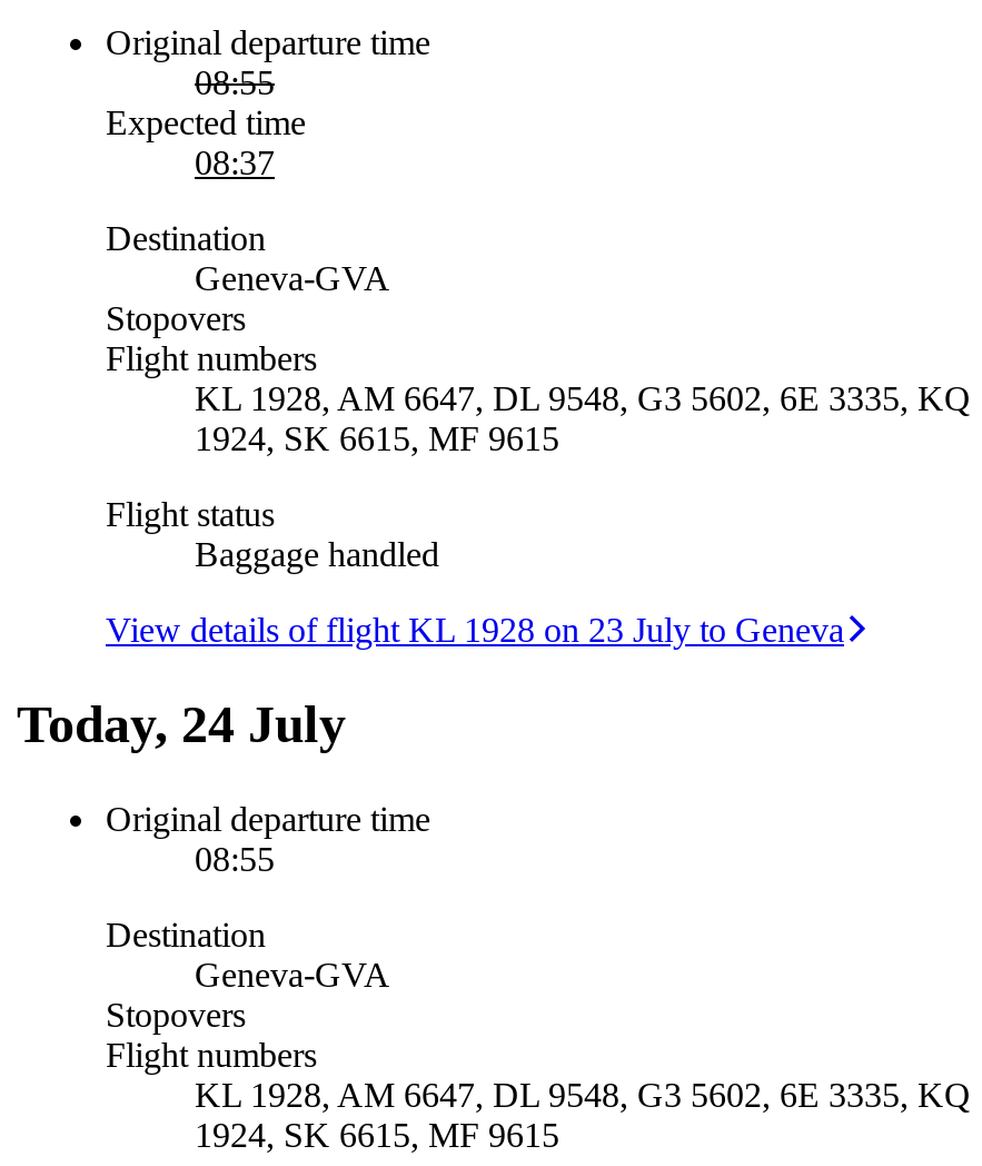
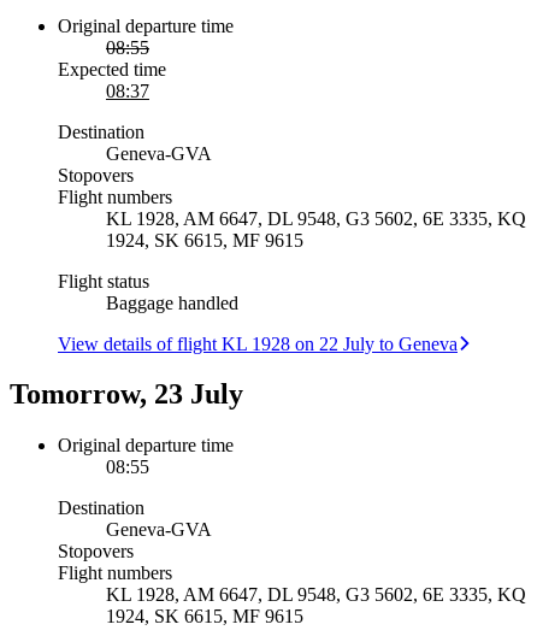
[106,610,844,648] View details of flight KL 1928 on 23 July to Geneva -> [58,333,458,354] View details of flight KL 1928 on 22 July to Geneva
[17,694,346,752] Today, 24 July -> [10,379,243,410] Tomorrow, 23 July

